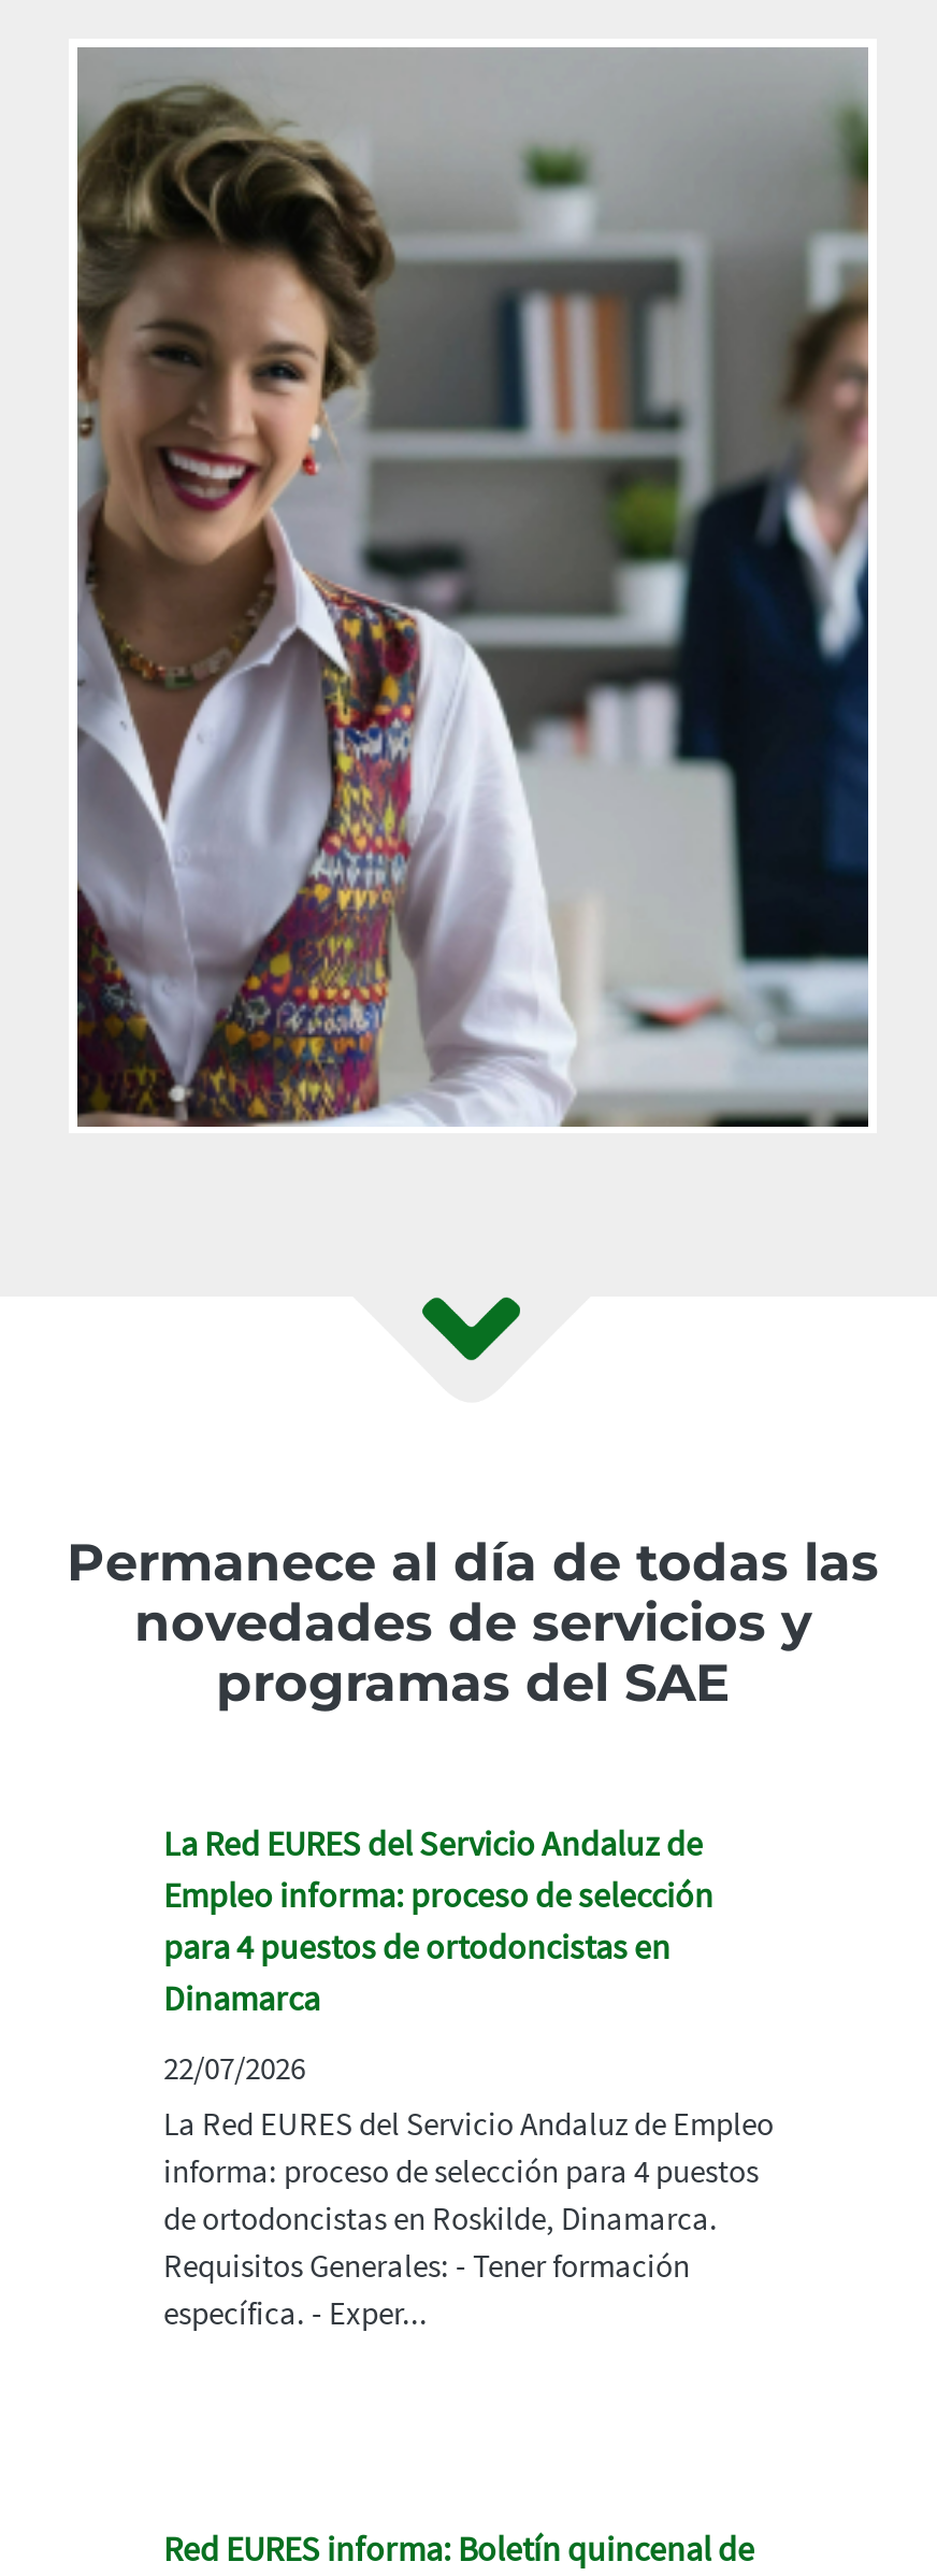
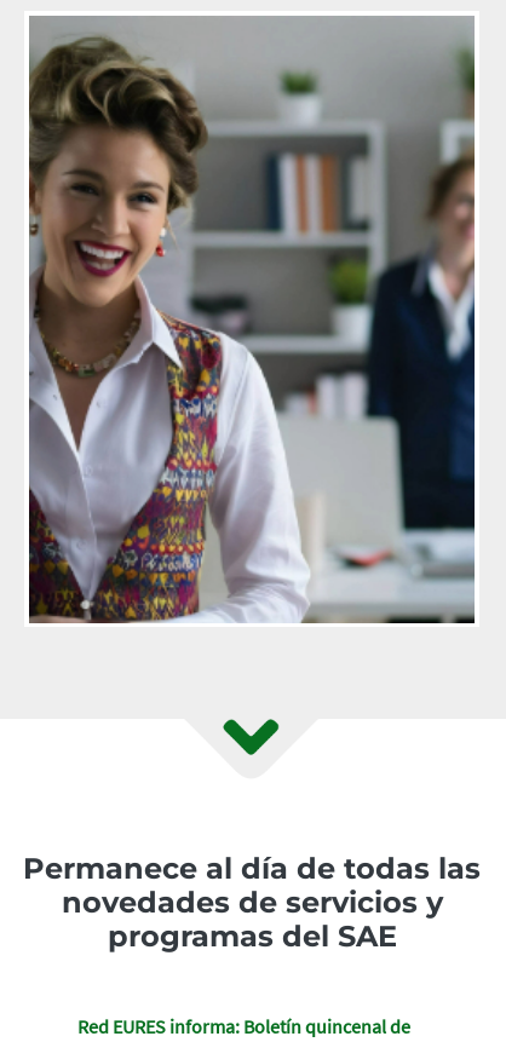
[163,1821,774,2333] La Red EURES del Servicio Andaluz de | Empleo informa: proceso de selección | para 4 puestos de ortodoncistas en | Dinamarca | 22/07/2026 | La Red EURES del Servicio Andaluz de Empleo | informa: proceso de selección para 4 puestos | de ortodoncistas en Roskilde, Dinamarca. | Requisitos Generales: - Tener formación | específica. - Exper... -> none

